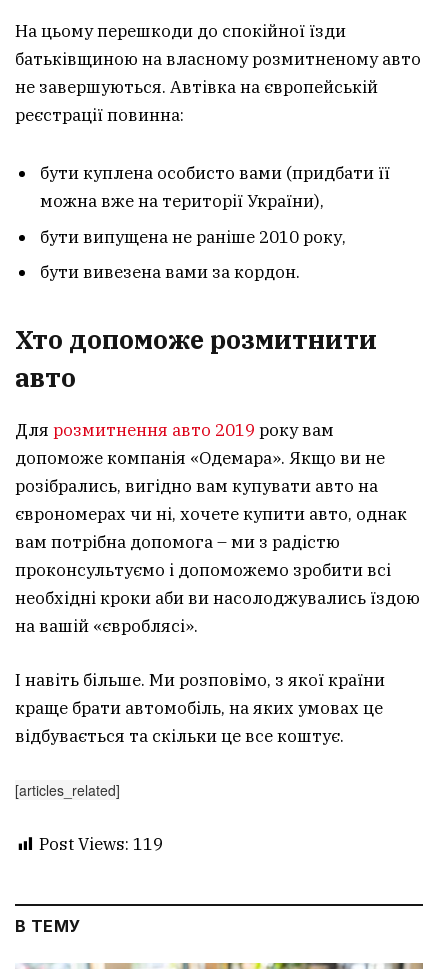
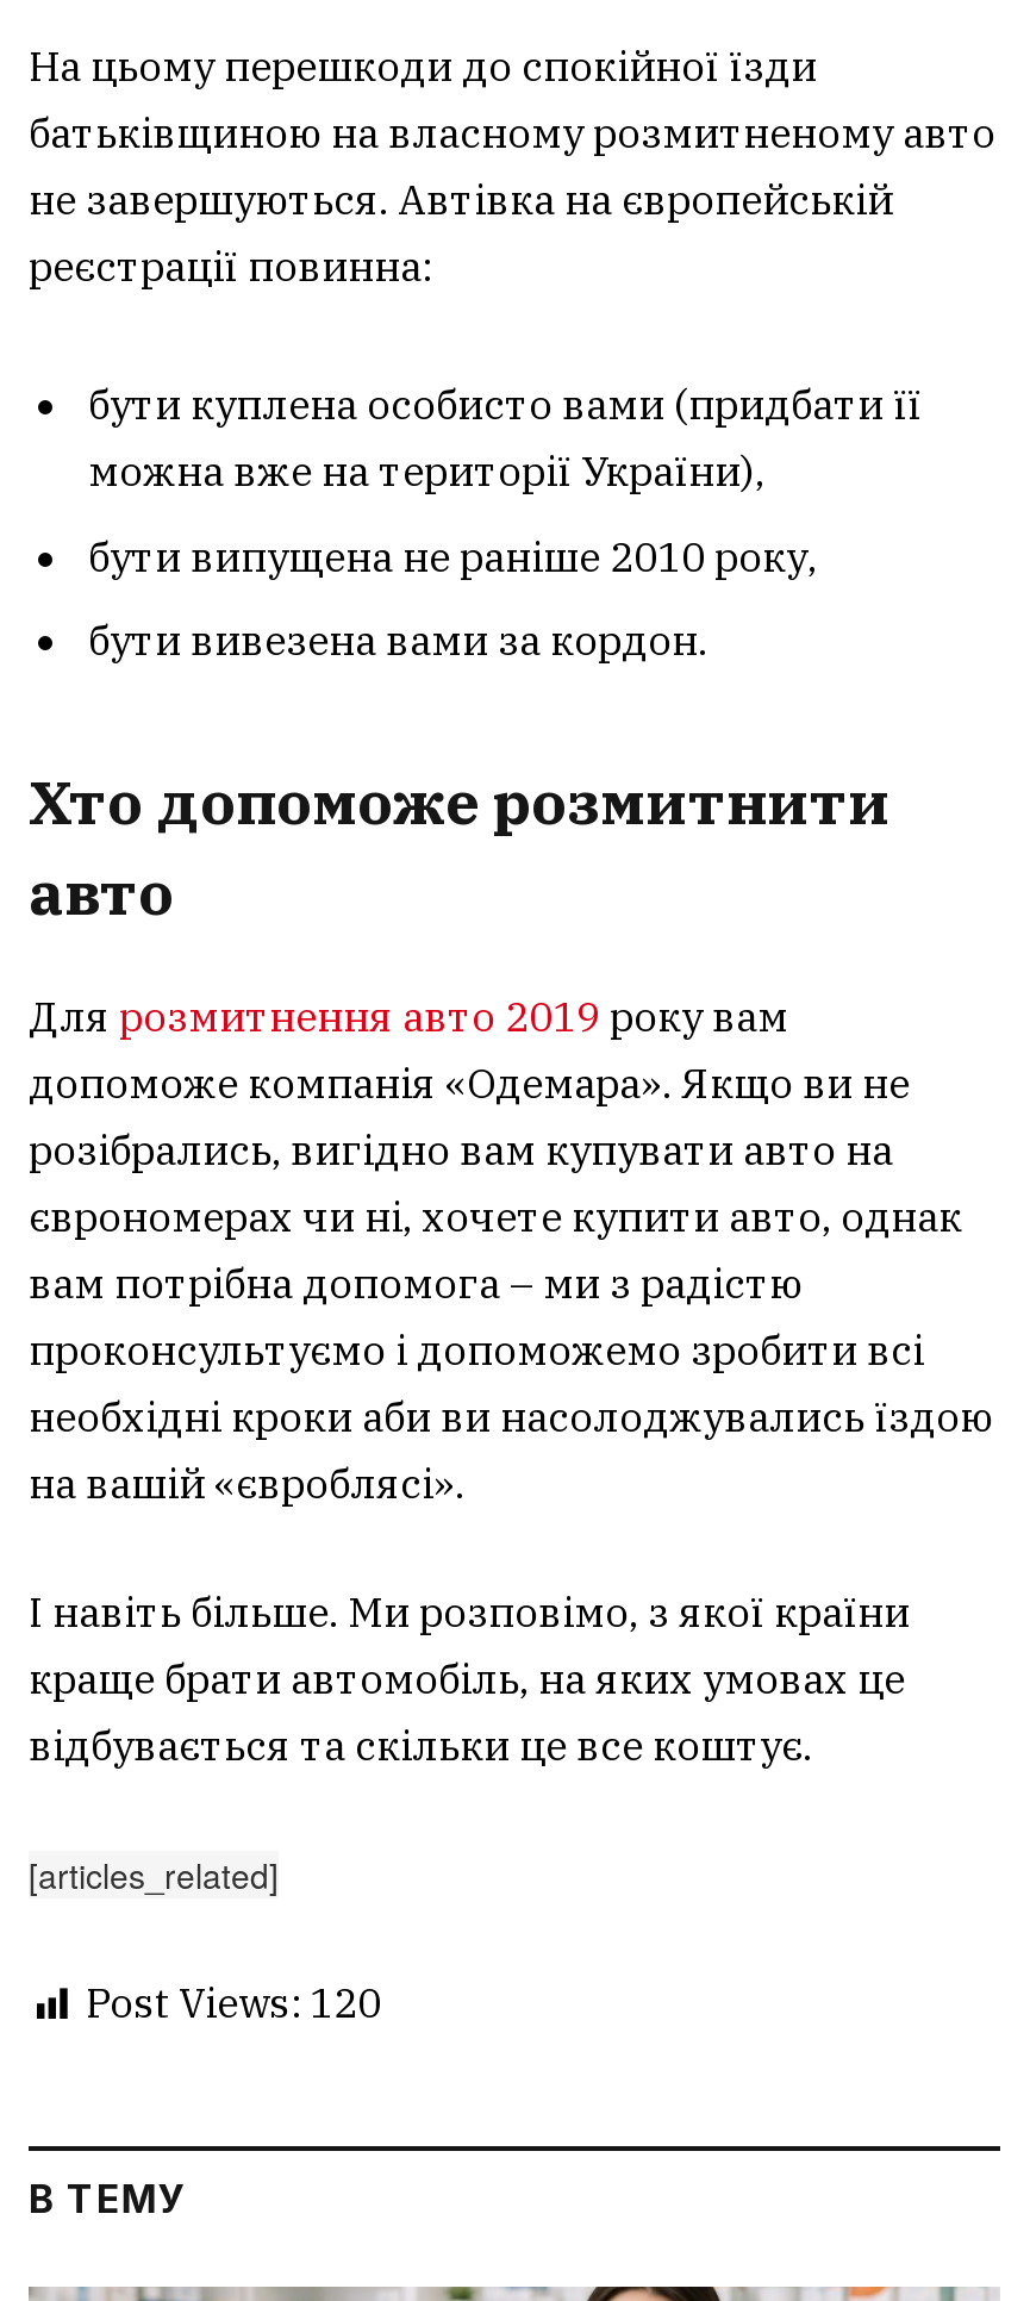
[39,833,163,855] Post Views: 119 -> [86,1978,381,2030] Post Views: 120

